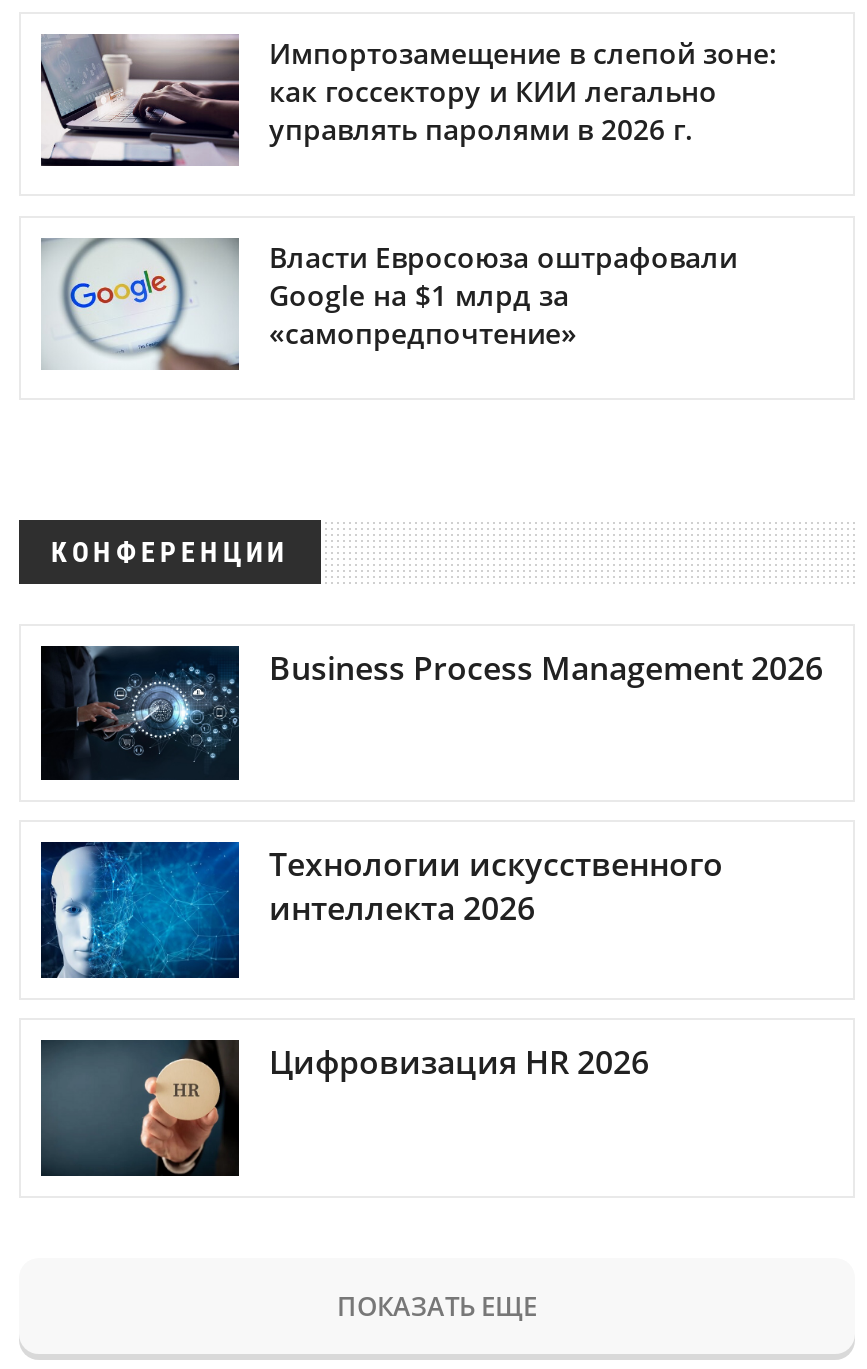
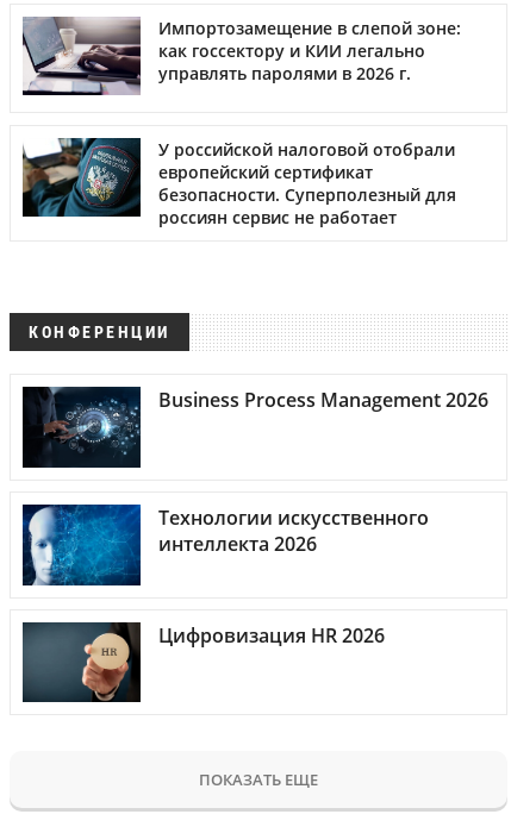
[41,237,737,371] [image] | Власти Евросоюза оштрафовали | Google на $1 млрд за | «самопредпочтение» -> [21,138,456,228] [image] | У российской налоговой отобрали | европейский сертификат | безопасности. Суперполезный для | россиян сервис не работает

